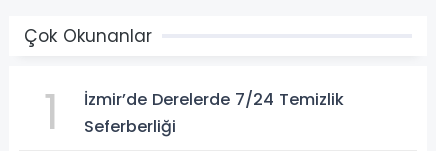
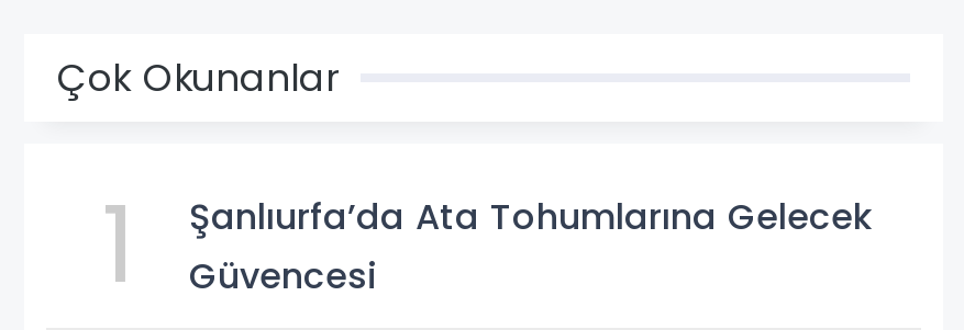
[84,88,344,138] İzmir’de Derelerde 7/24 Temizlik | Seferberliği -> [189,191,873,301] Şanlıurfa’da Ata Tohumlarına Gelecek | Güvencesi

